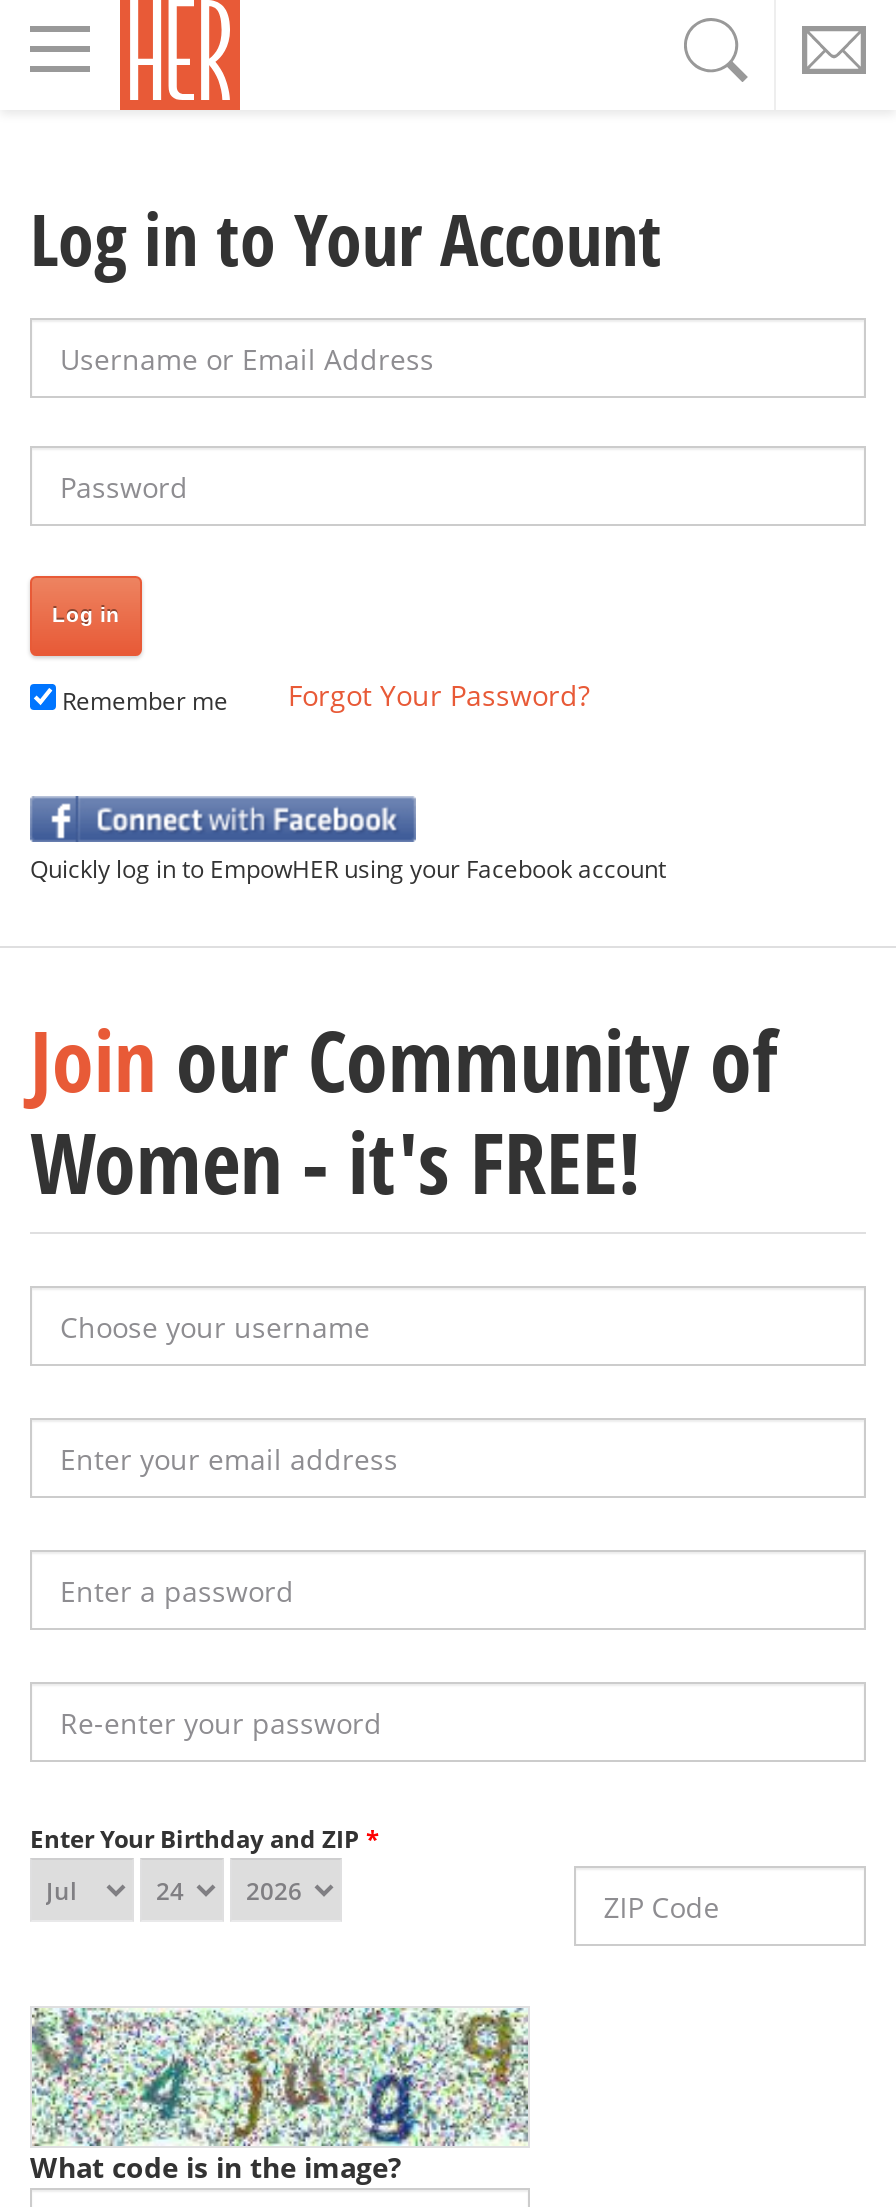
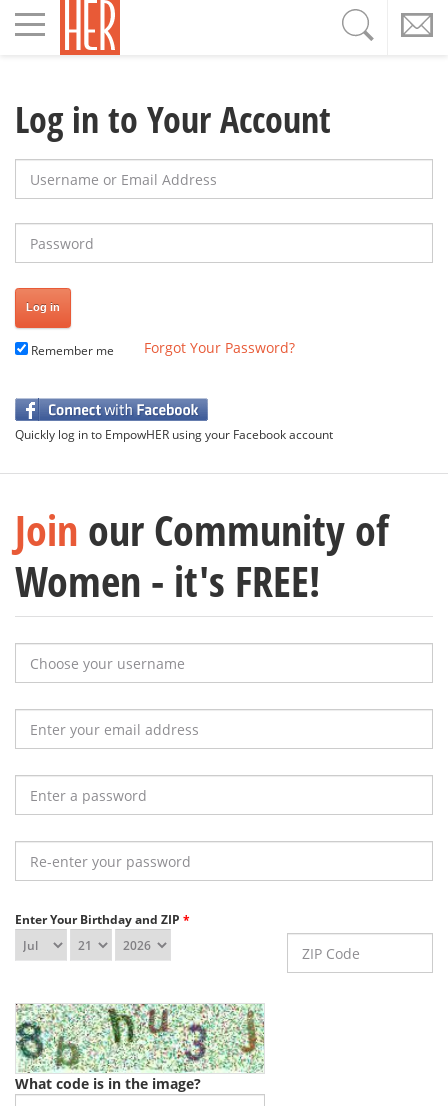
[30,2008,530,2146] [image] -> [16,1003,264,1073] [image]

